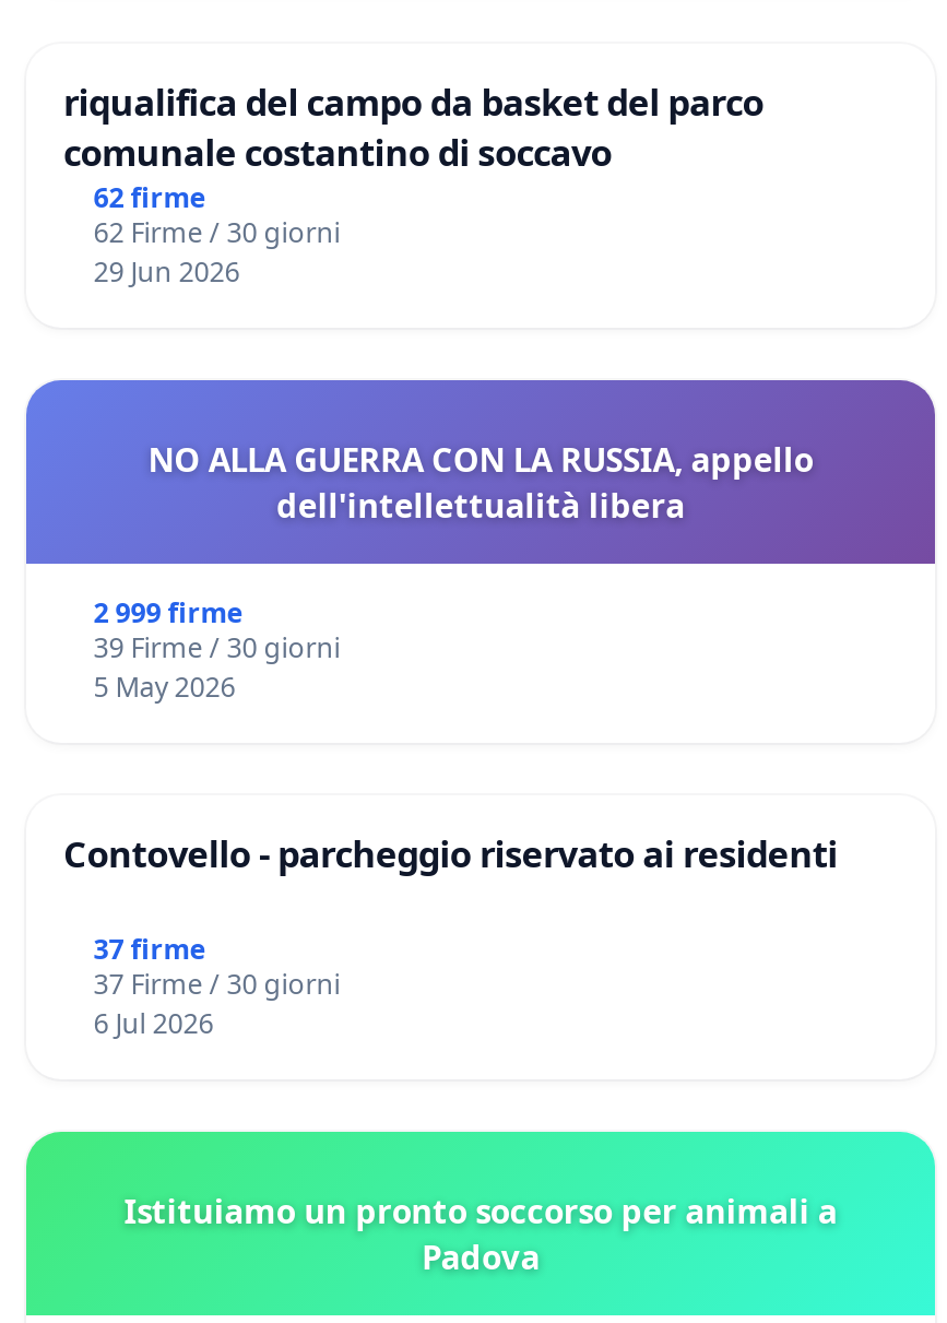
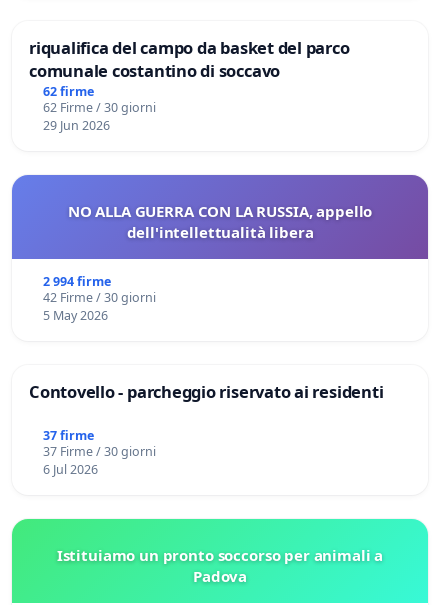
[93,595,242,632] 2 999 firme -> [43,273,111,290] 2 994 firme
[93,629,340,667] 39 Firme / 30 giorni -> [43,289,156,306] 42 Firme / 30 giorni

